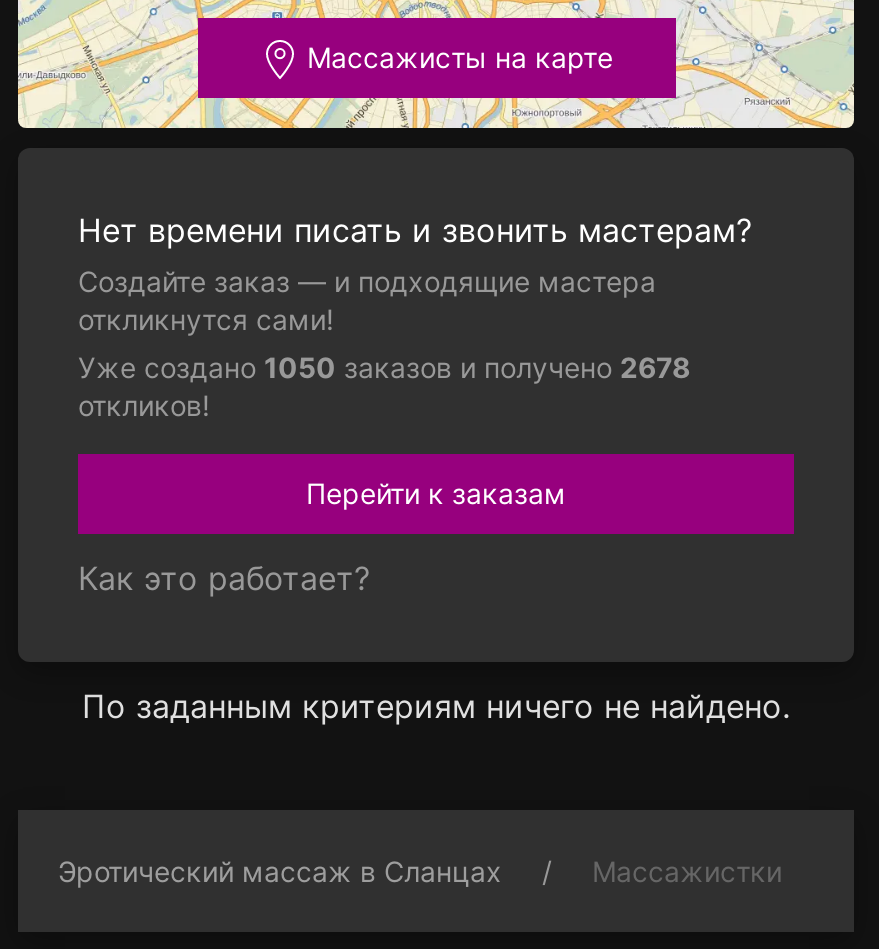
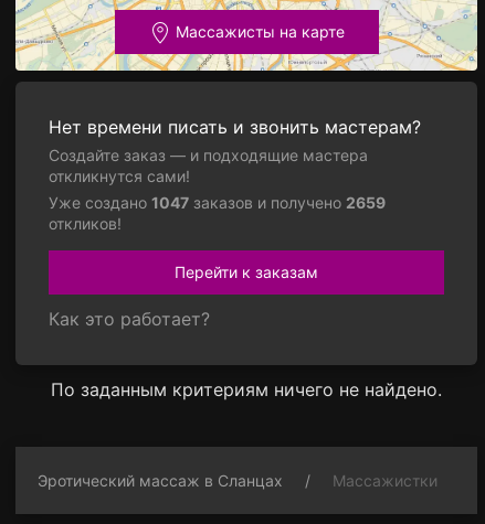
[78,350,690,384] Уже создано 1050 заказов и получено 2678 -> [49,193,386,212] Уже создано 1047 заказов и получено 2659

